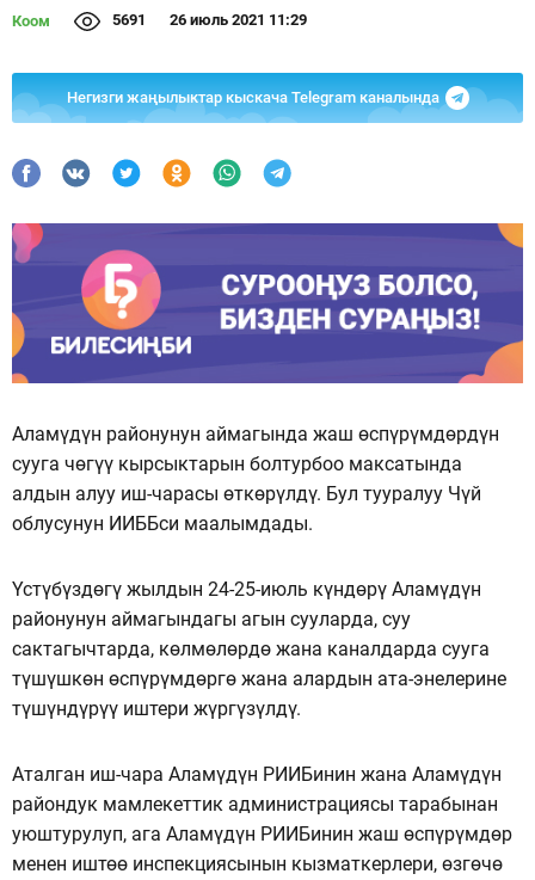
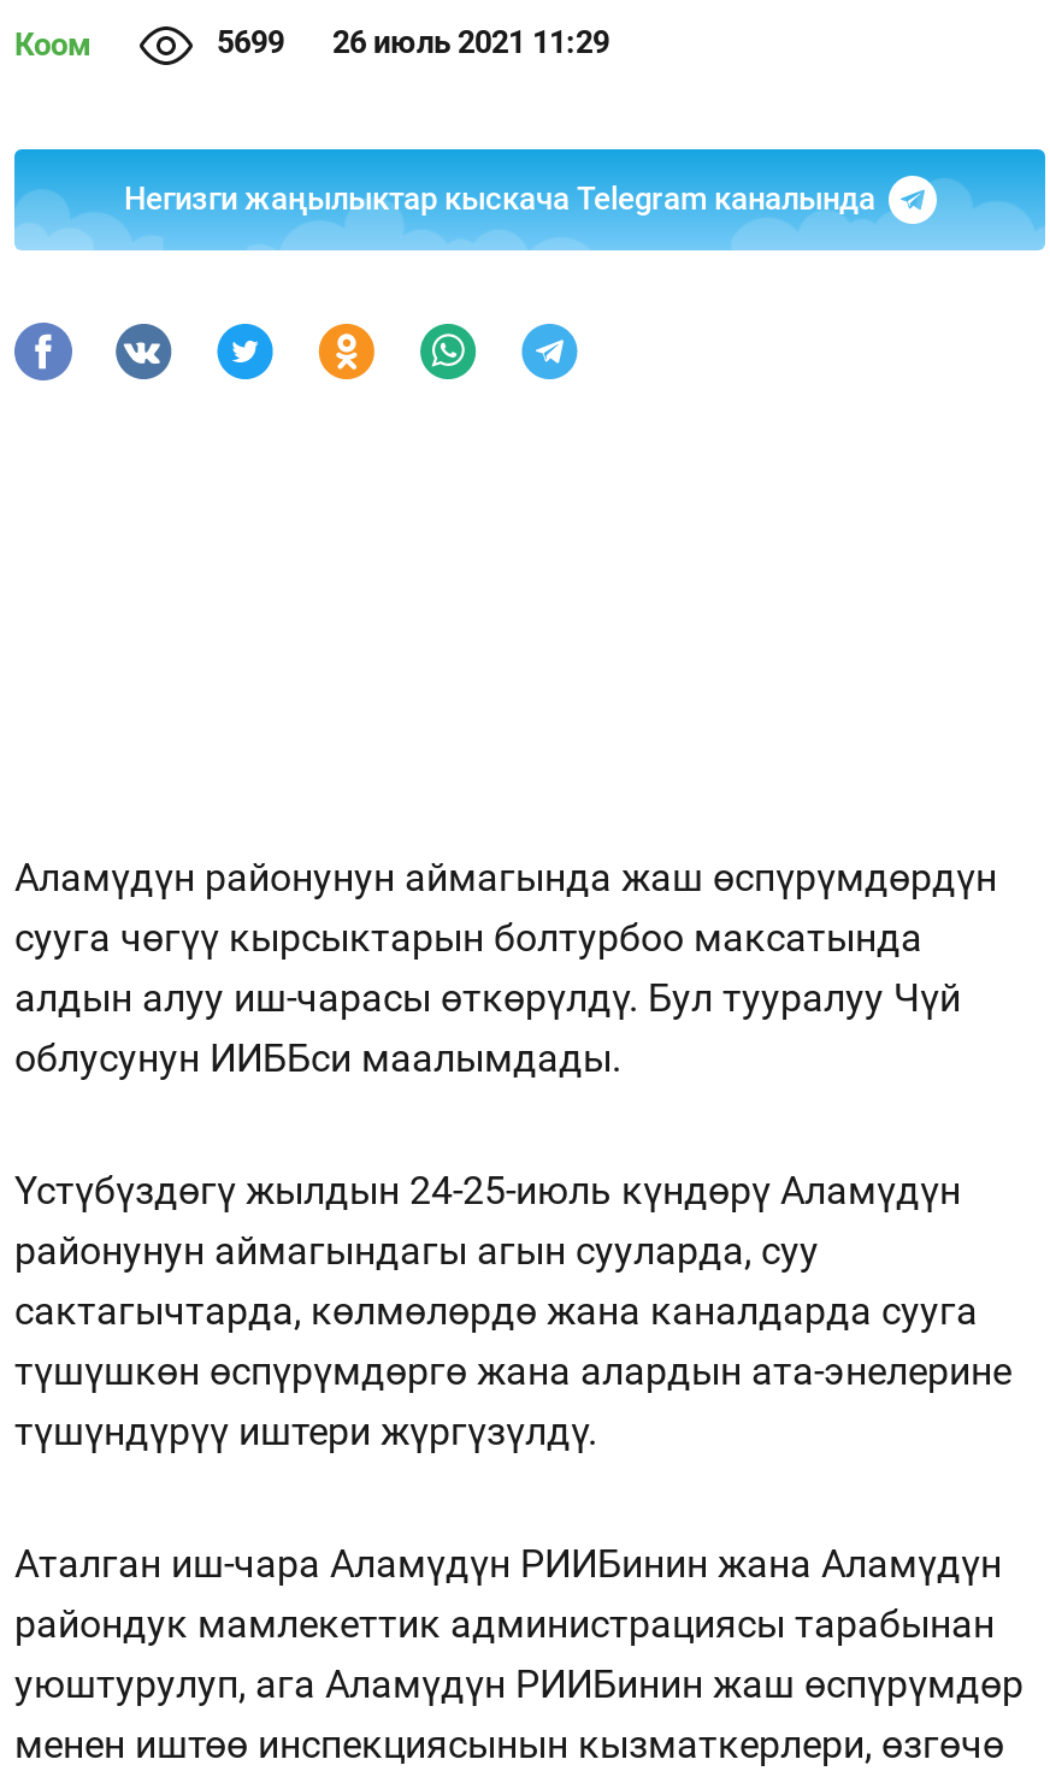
[112,11,307,29] 5691 26 июль 2021 11:29 -> [217,24,609,60] 5699 26 июль 2021 11:29
[11,222,524,384] [image] -> none

